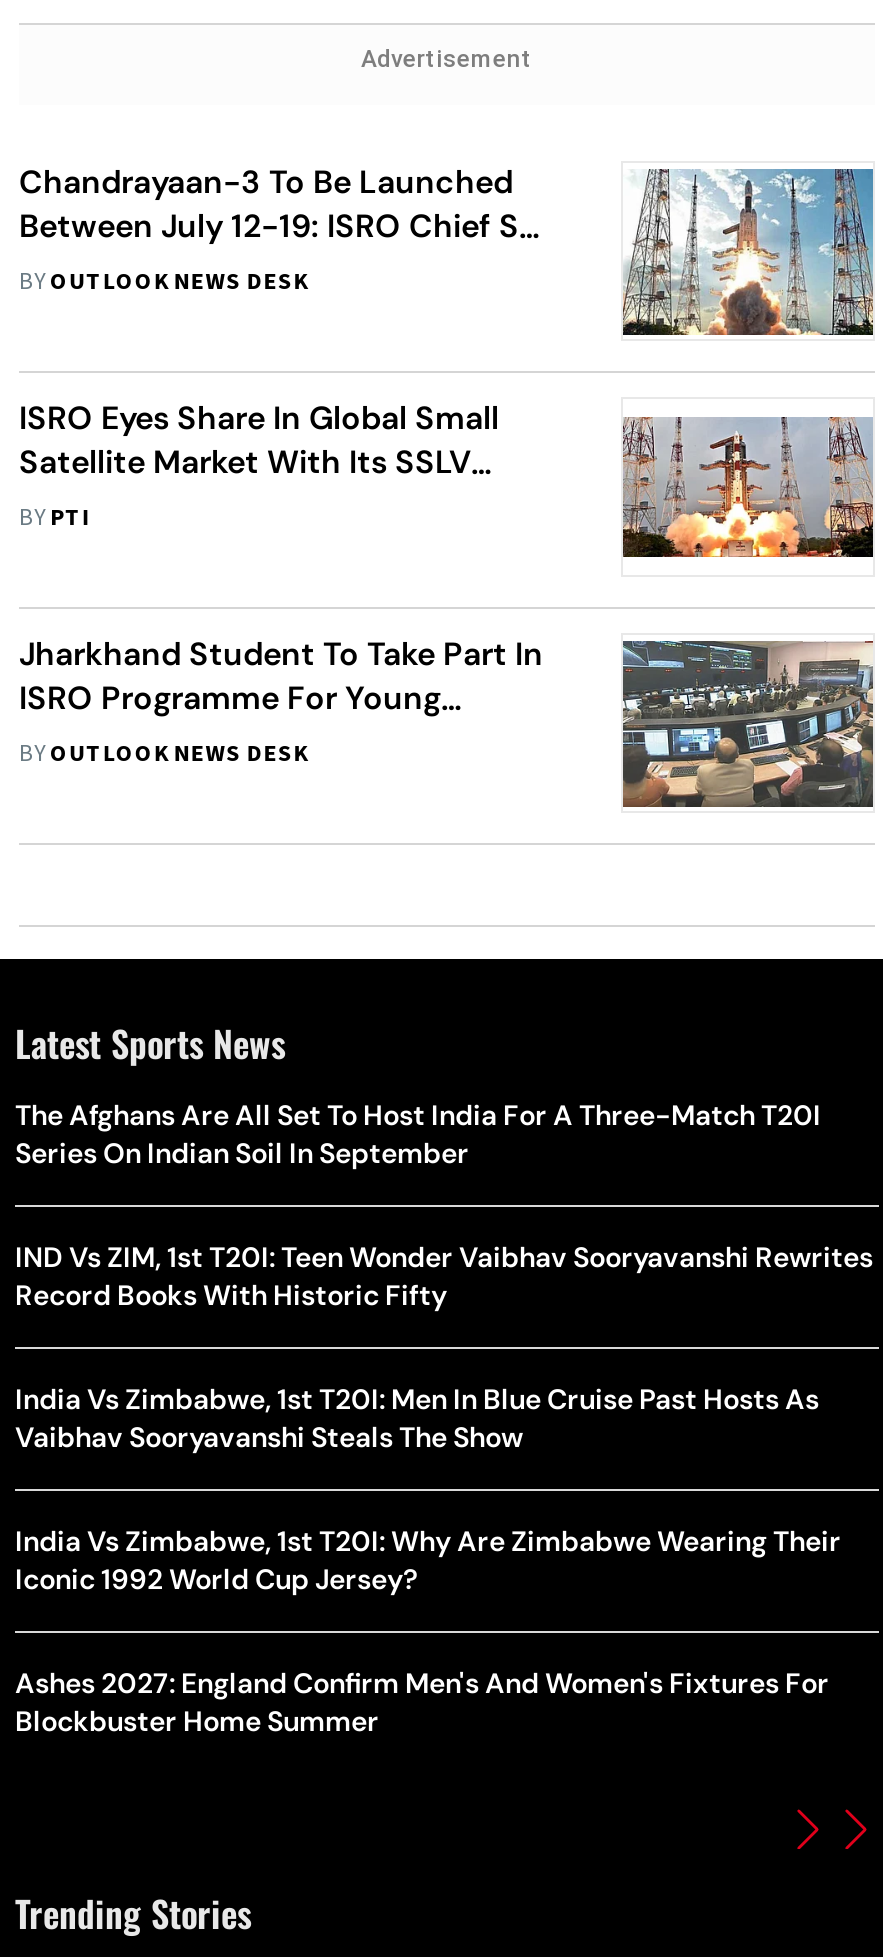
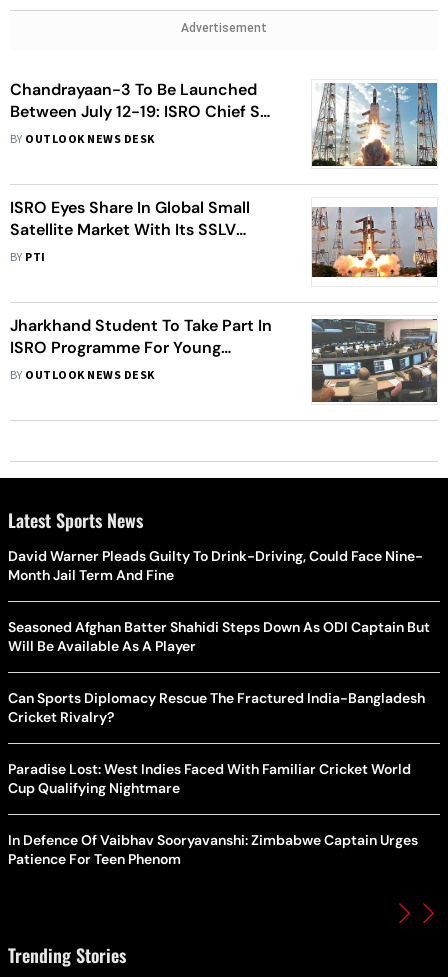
[15,1098,821,1172] The Afghans Are All Set To Host India For A Three-Match T20I | Series On Indian Soil In September -> [8,547,423,584] David Warner Pleads Guilty To Drink-Driving, Could Face Nine- | Month Jail Term And Fine
[15,1240,873,1314] IND Vs ZIM, 1st T20I: Teen Wonder Vaibhav Sooryavanshi Rewrites | Record Books With Historic Fifty -> [8,618,430,655] Seasoned Afghan Batter Shahidi Steps Down As ODI Captain But | Will Be Available As A Player
[15,1382,819,1456] India Vs Zimbabwe, 1st T20I: Men In Blue Cruise Past Hosts As | Vaibhav Sooryavanshi Steals The Show -> [8,689,425,726] Can Sports Diplomacy Rescue The Fractured India-Bangladesh | Cricket Rivalry?
[15,1524,841,1598] India Vs Zimbabwe, 1st T20I: Why Are Zimbabwe Wearing Their | Iconic 1992 World Cup Jersey? -> [8,760,411,797] Paradise Lost: West Indies Faced With Familiar Cricket World | Cup Qualifying Nightmare
[15,1666,829,1740] Ashes 2027: England Confirm Men's And Women's Fixtures For | Blockbuster Home Summer -> [8,831,418,868] In Defence Of Vaibhav Sooryavanshi: Zimbabwe Captain Urges | Patience For Teen Phenom

